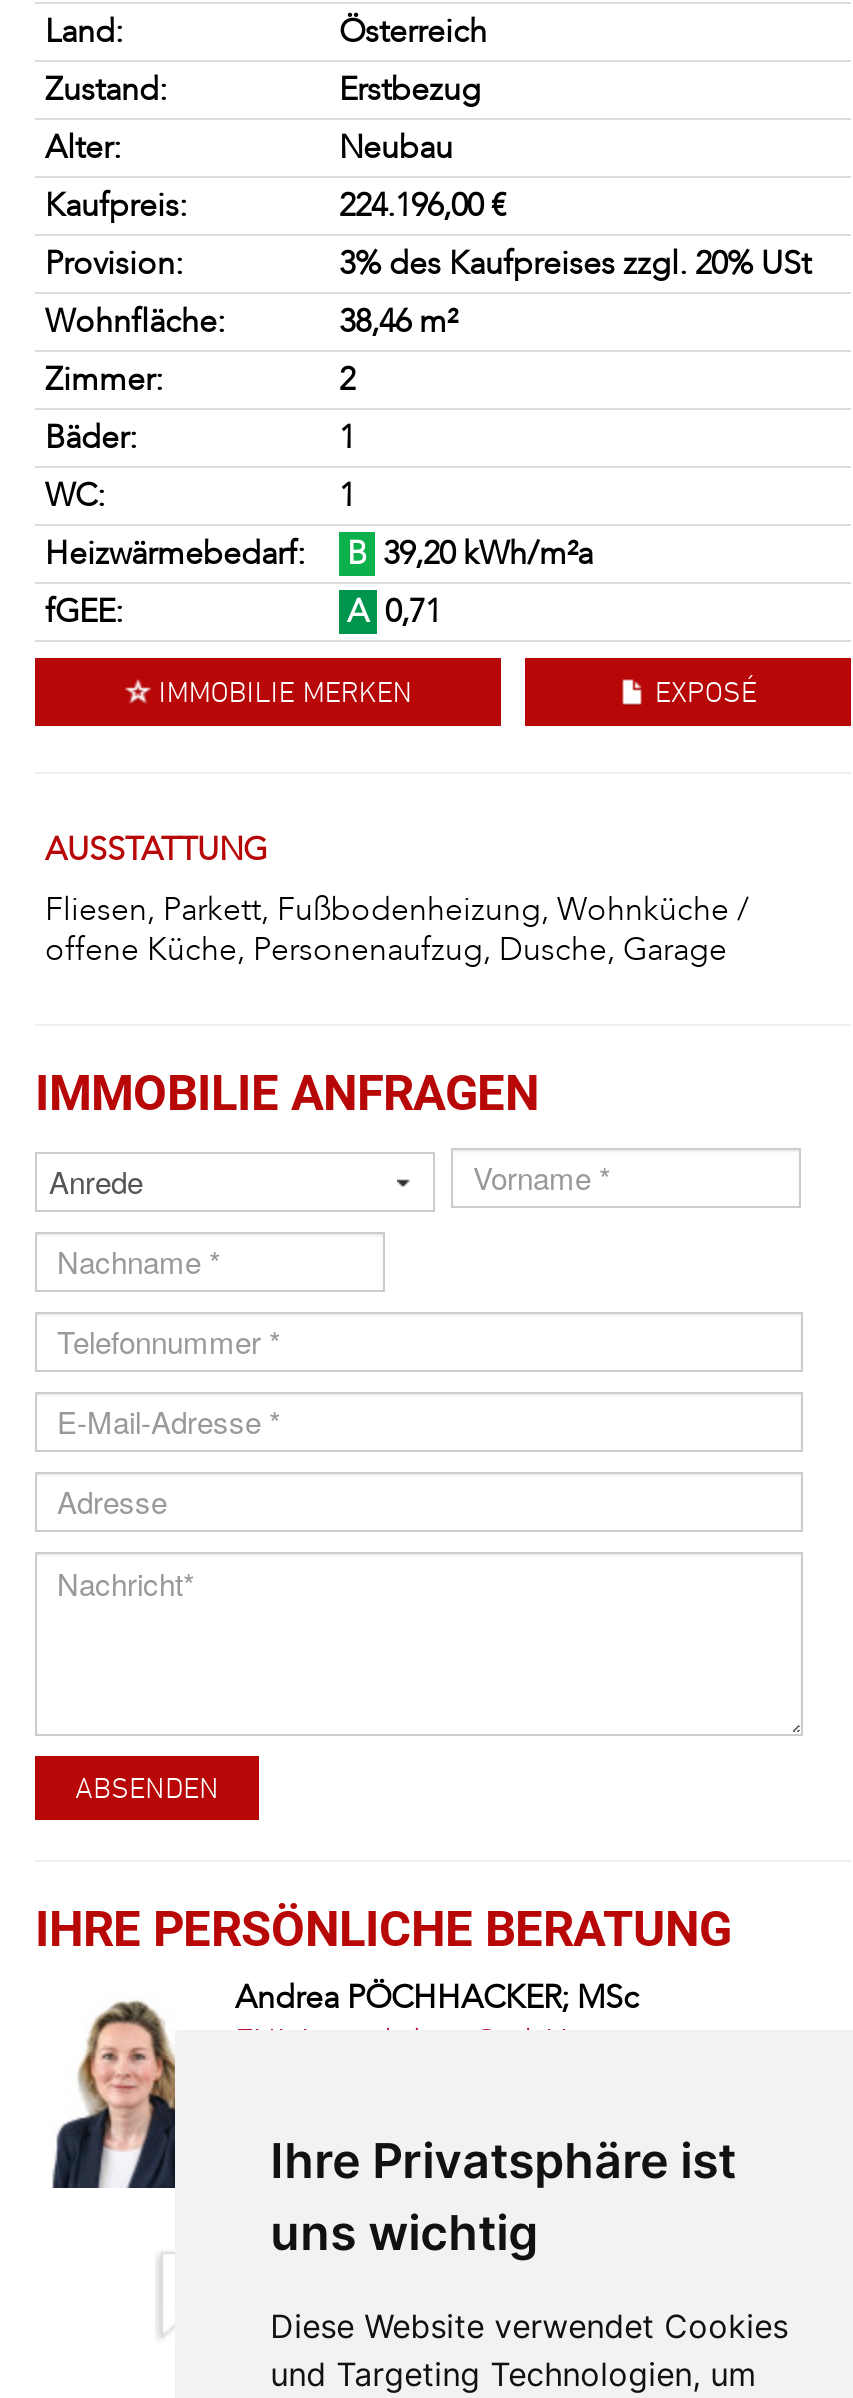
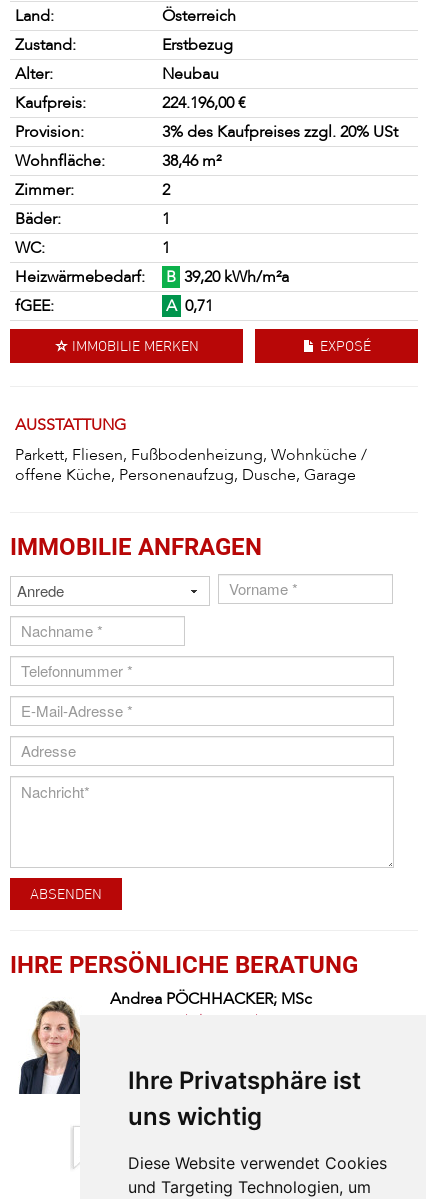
[45,888,749,932] Fliesen, Parkett, Fußbodenheizung, Wohnküche / -> [15,444,367,466] Parkett, Fliesen, Fußbodenheizung, Wohnküche /

